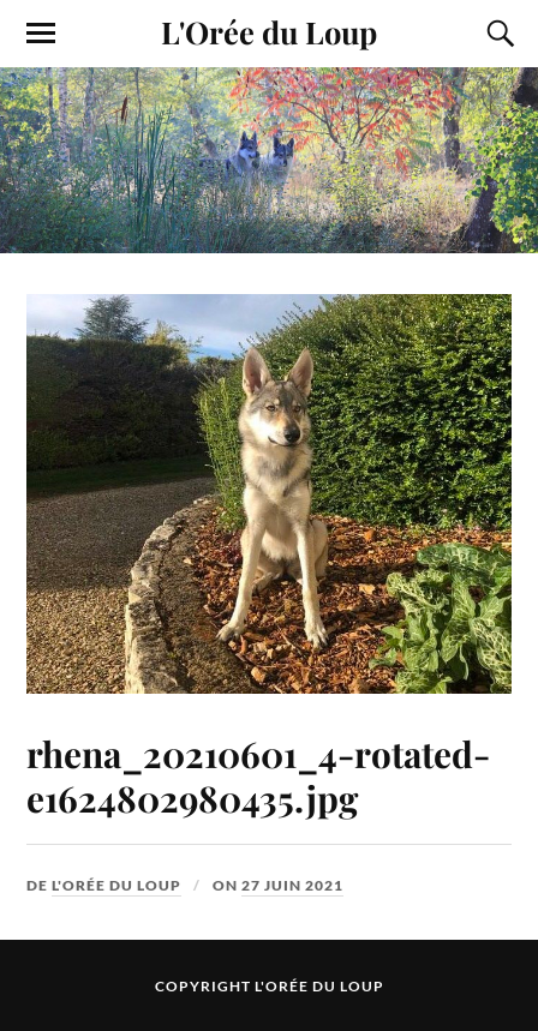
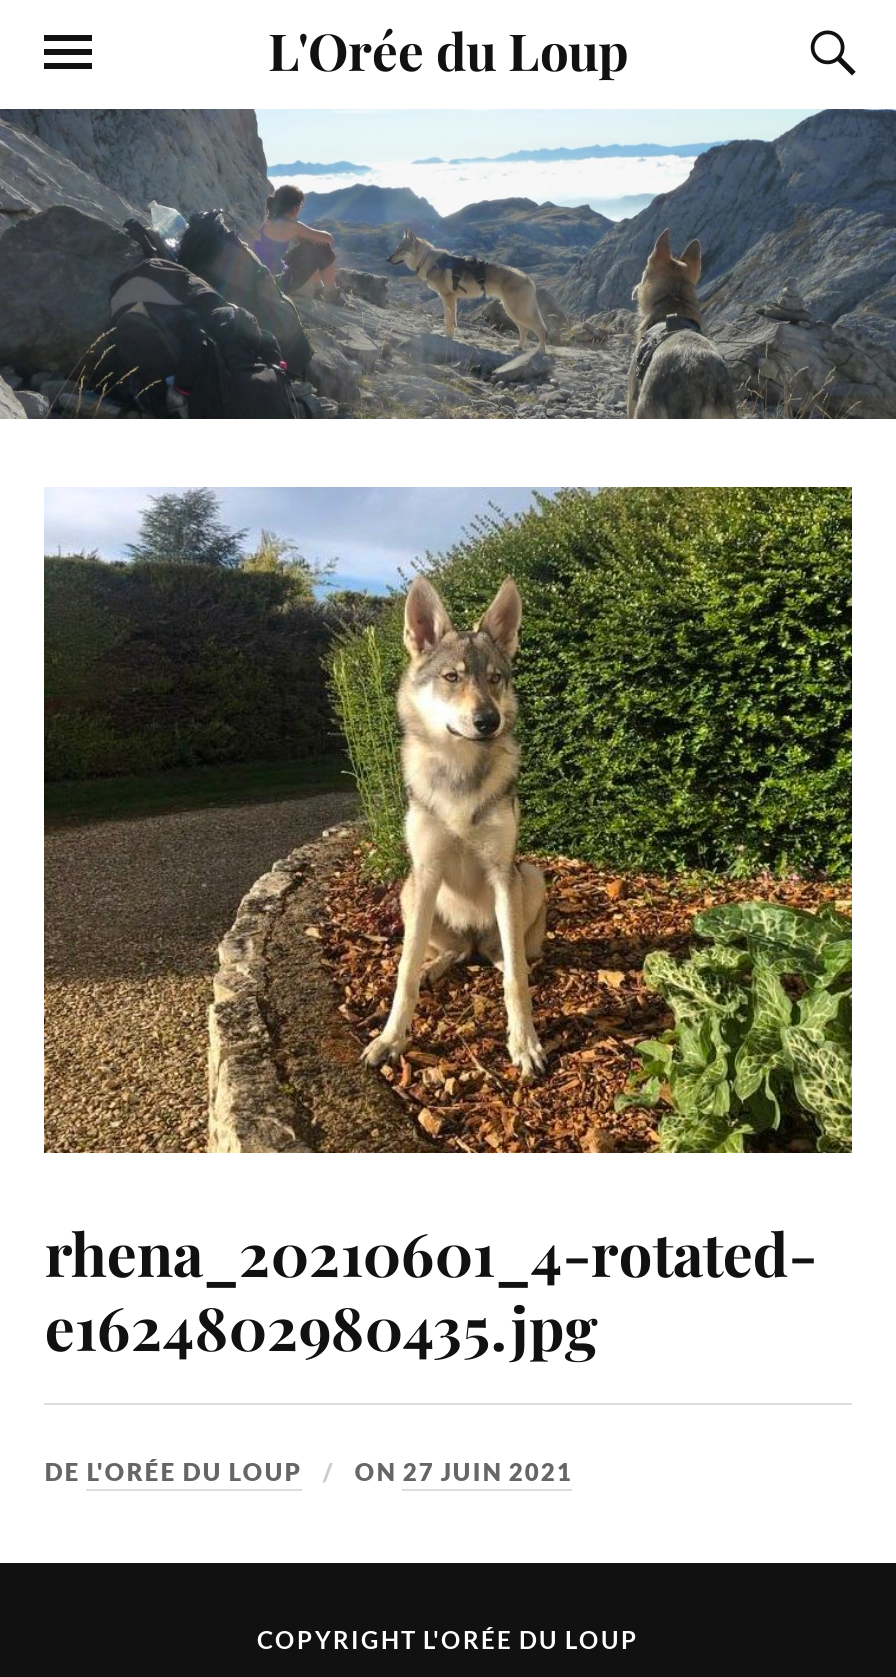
[4,66,534,254] [image] -> [6,107,890,421] [image]

